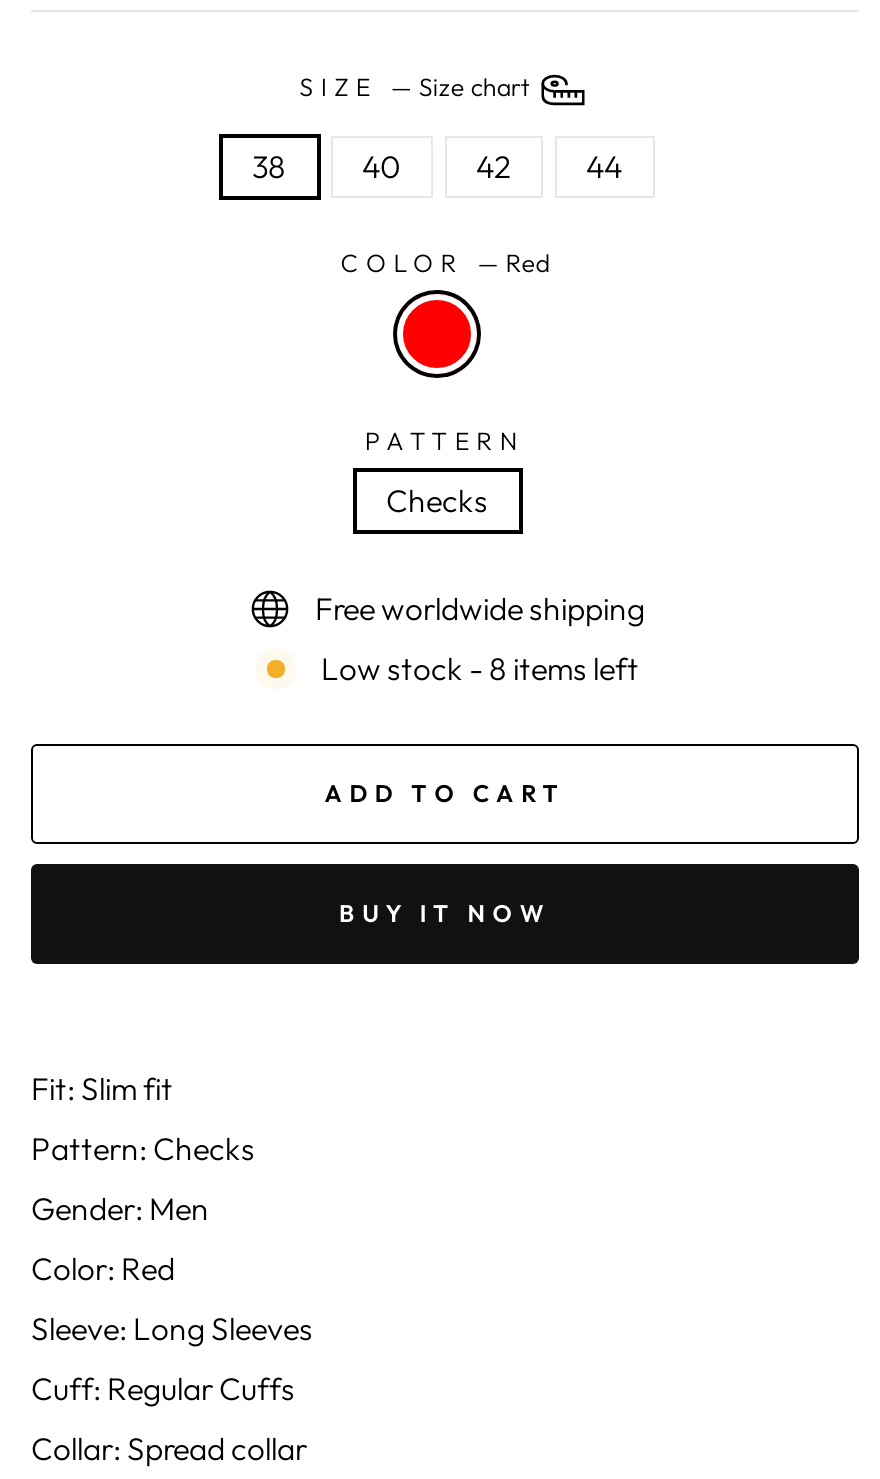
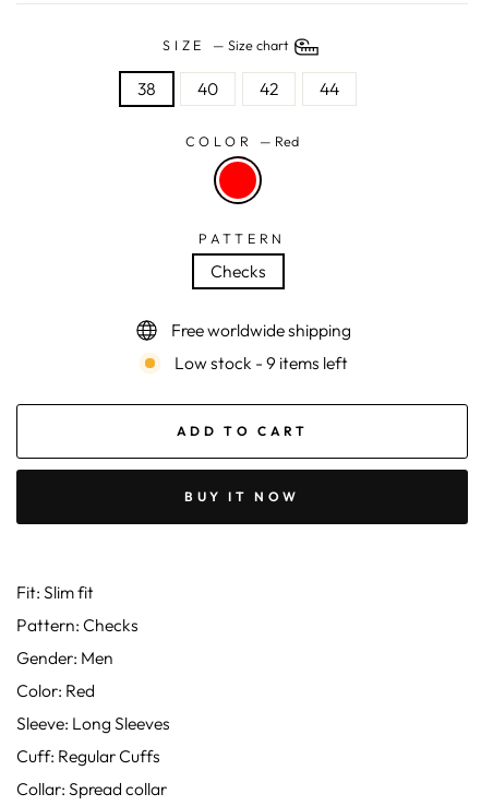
[321,647,639,687] Low stock - 8 items left -> [175,351,348,373] Low stock - 9 items left

